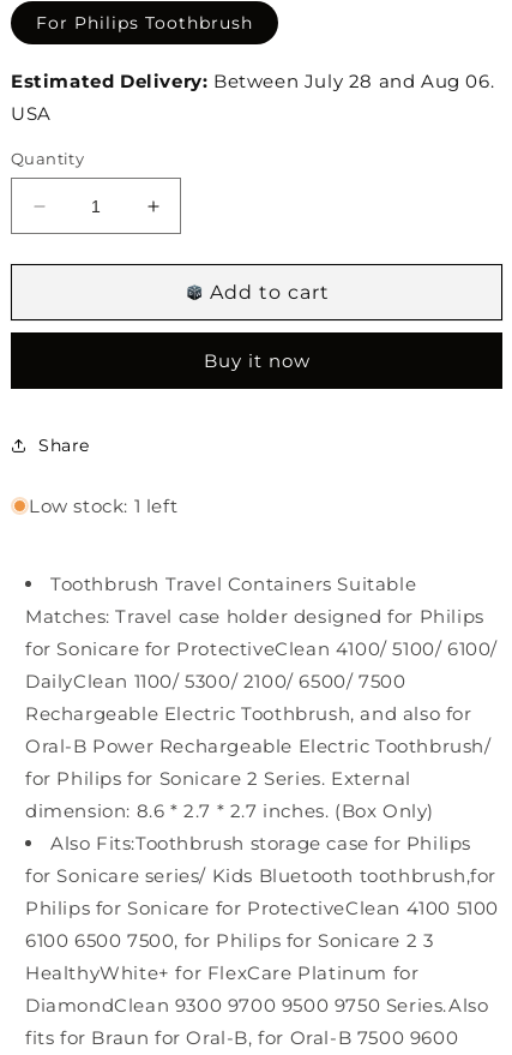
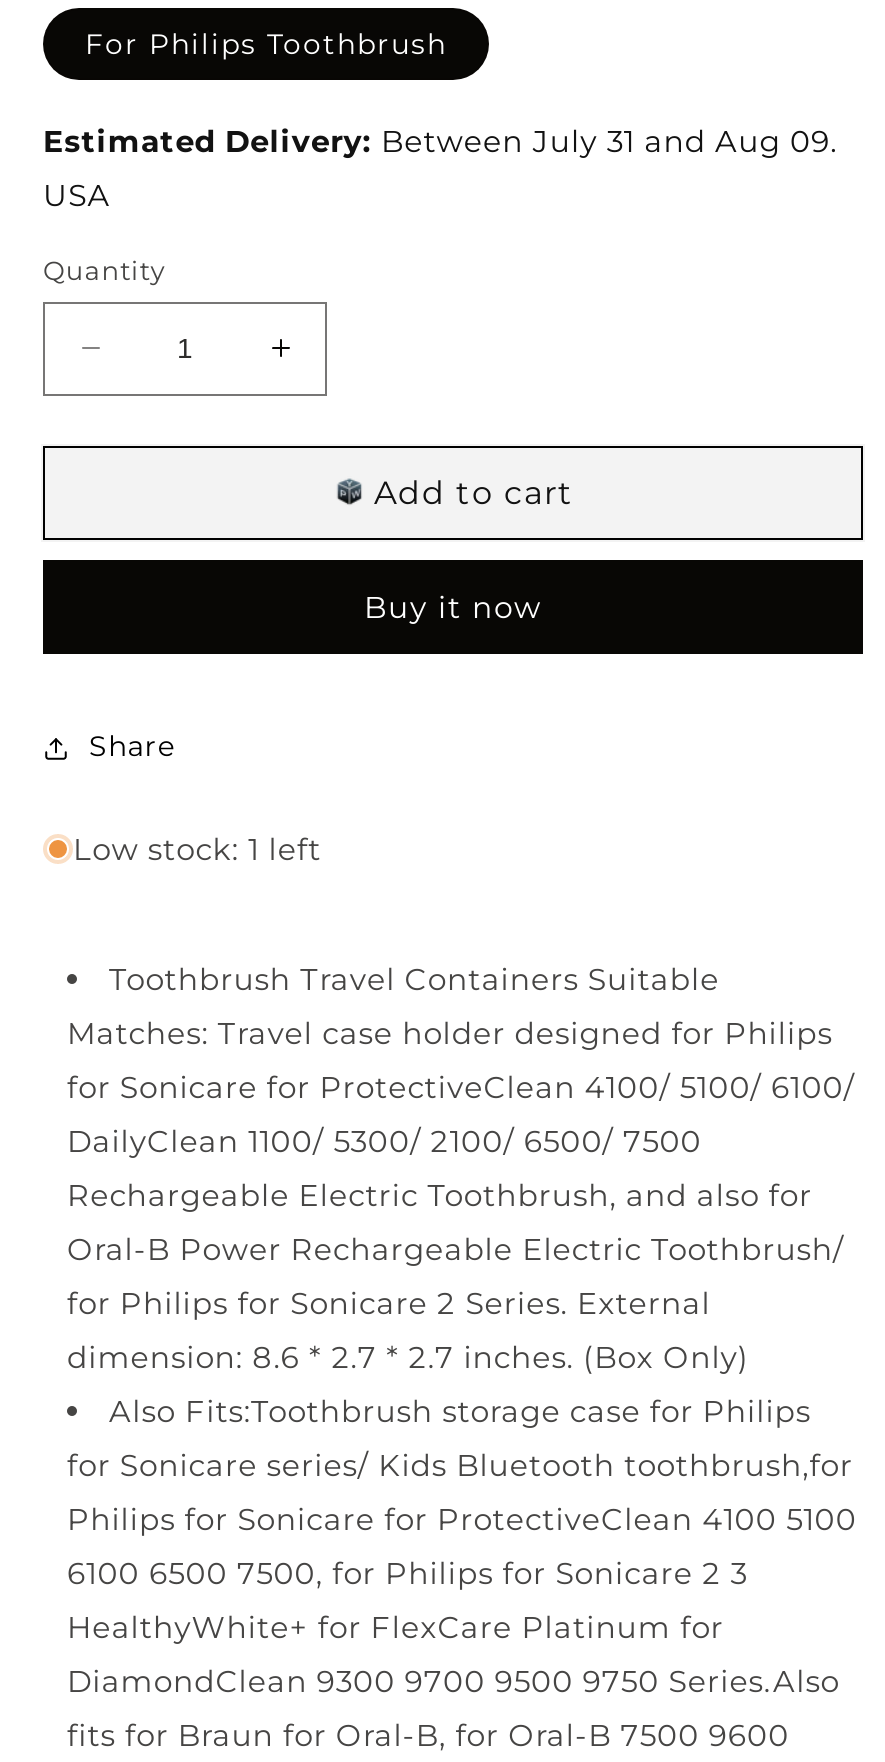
[11,70,494,93] Estimated Delivery: Between July 28 and Aug 06. -> [43,121,837,159] Estimated Delivery: Between July 31 and Aug 09.

